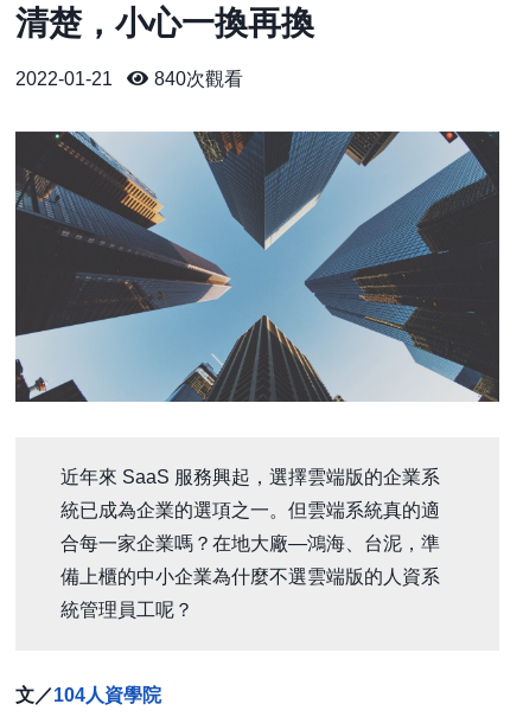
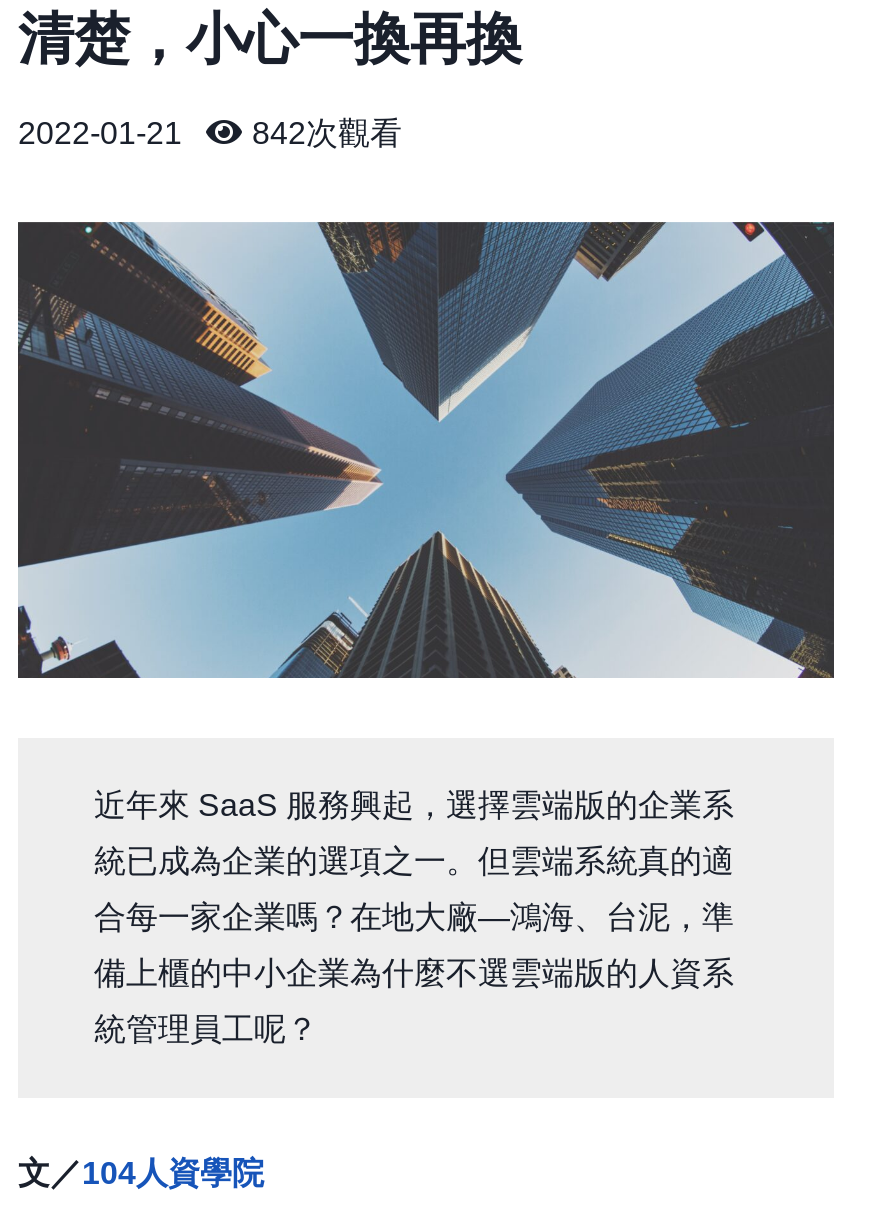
[154,69,243,89] 840次觀看 -> [252,116,402,150] 842次觀看

